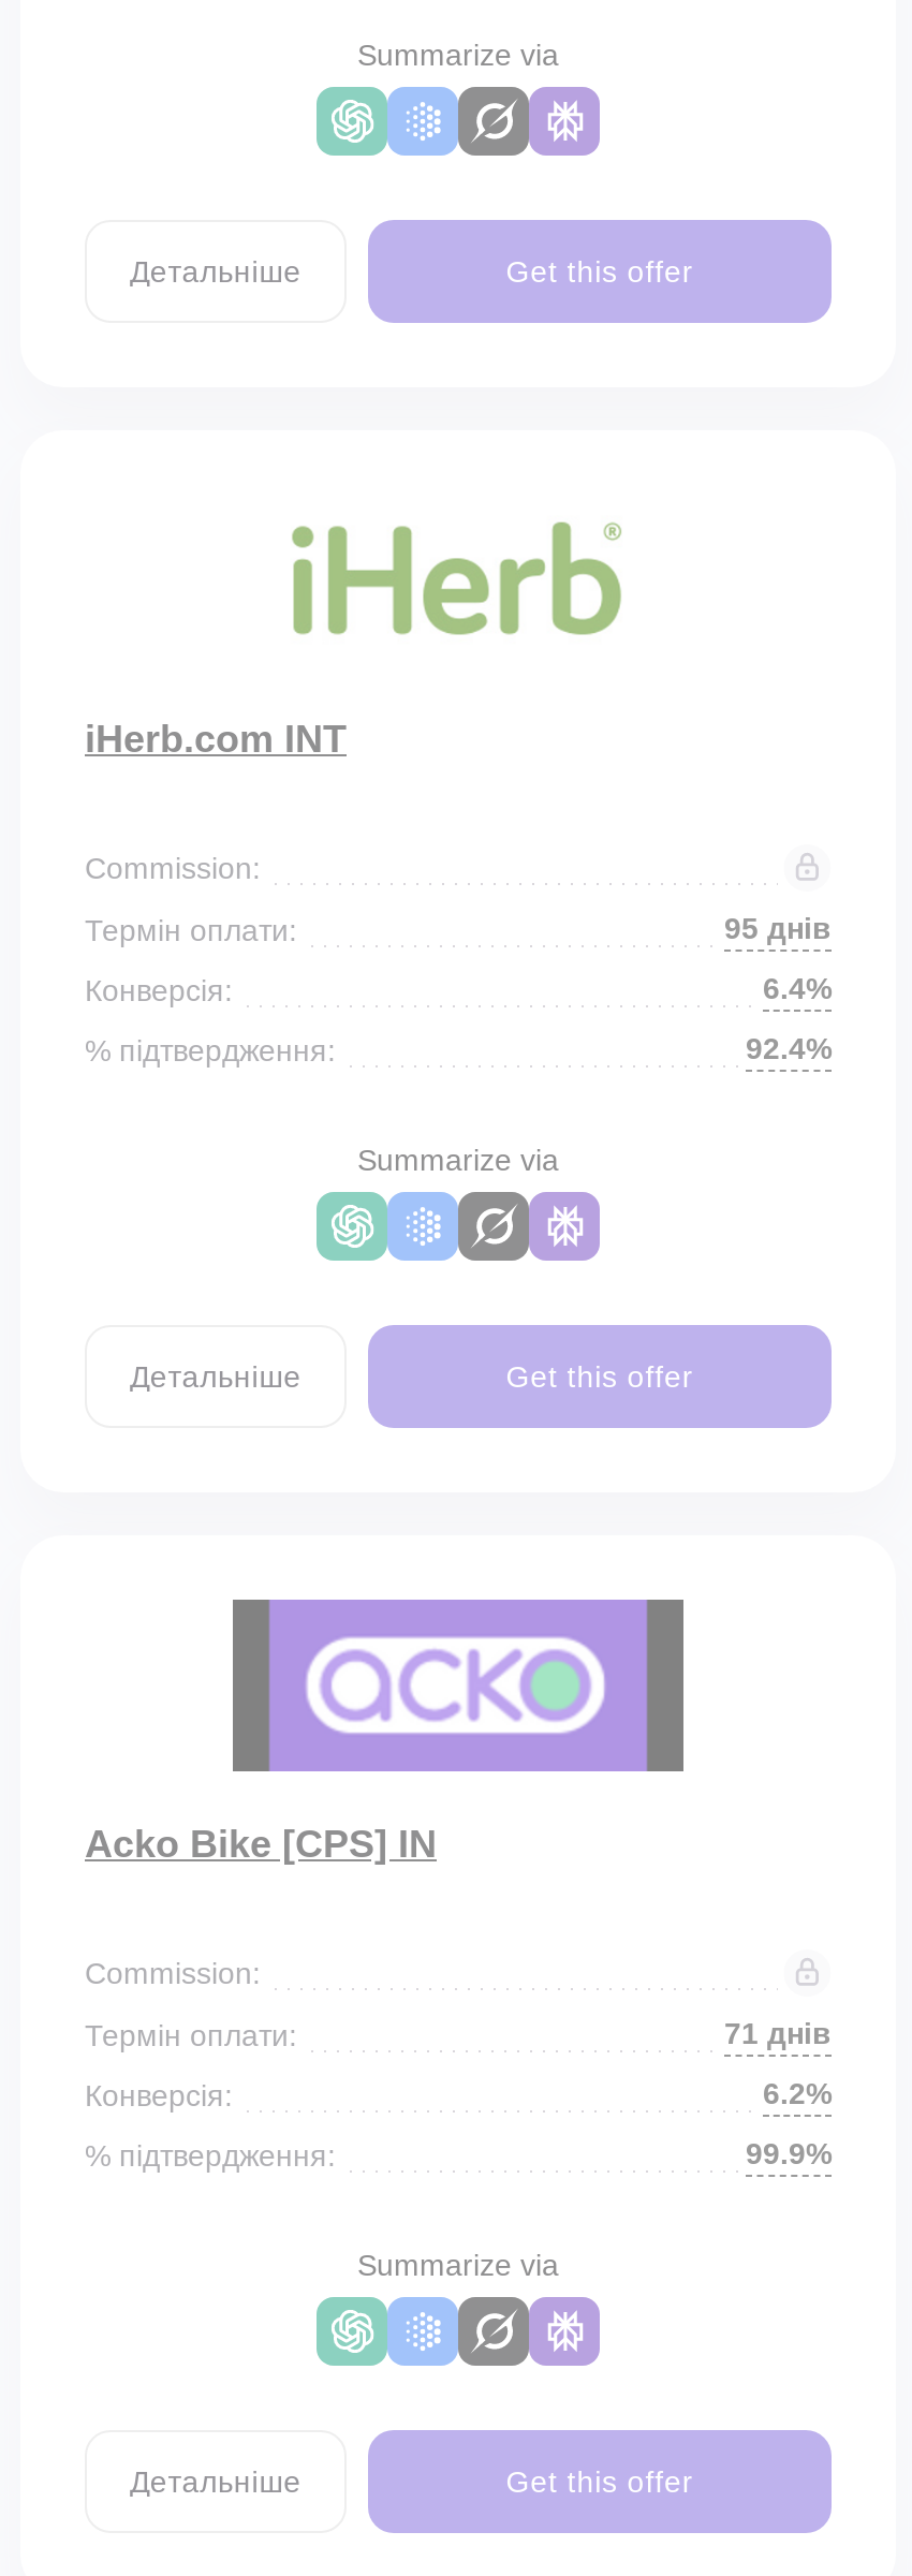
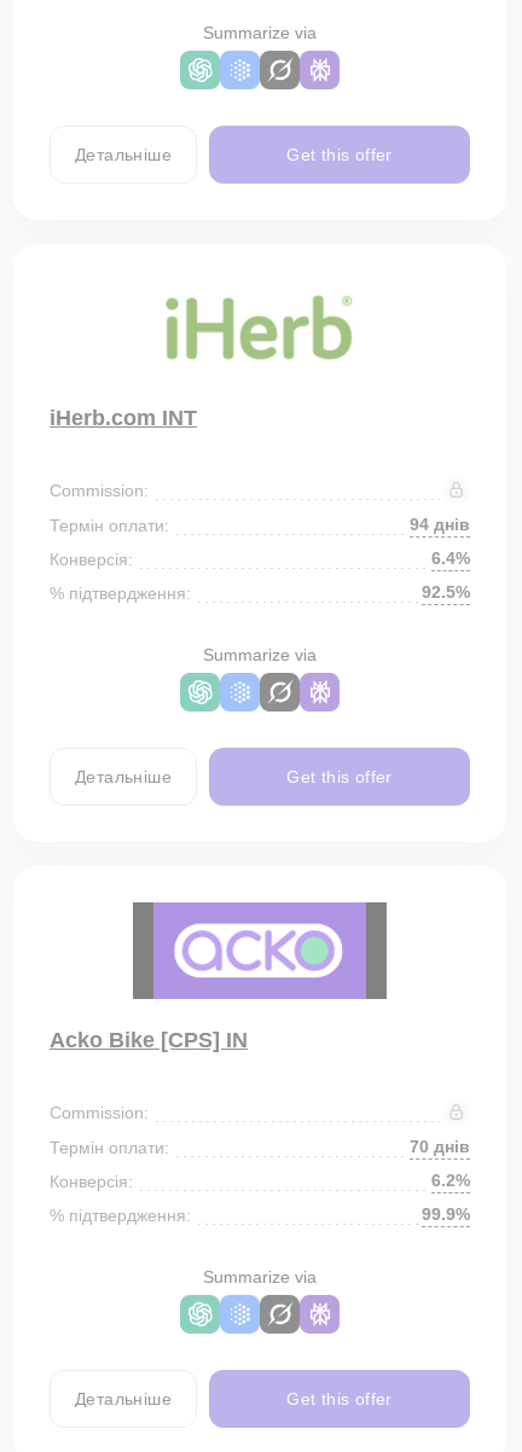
[724,911,832,945] 95 днів -> [410,515,470,534] 94 днів
[746,1031,832,1065] 92.4% -> [422,582,470,602] 92.5%
[724,2016,832,2050] 71 днів -> [410,1137,470,1156] 70 днів

